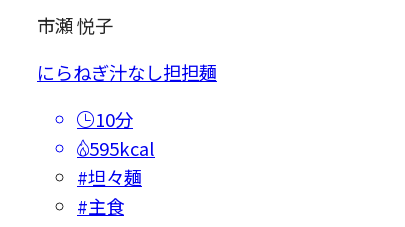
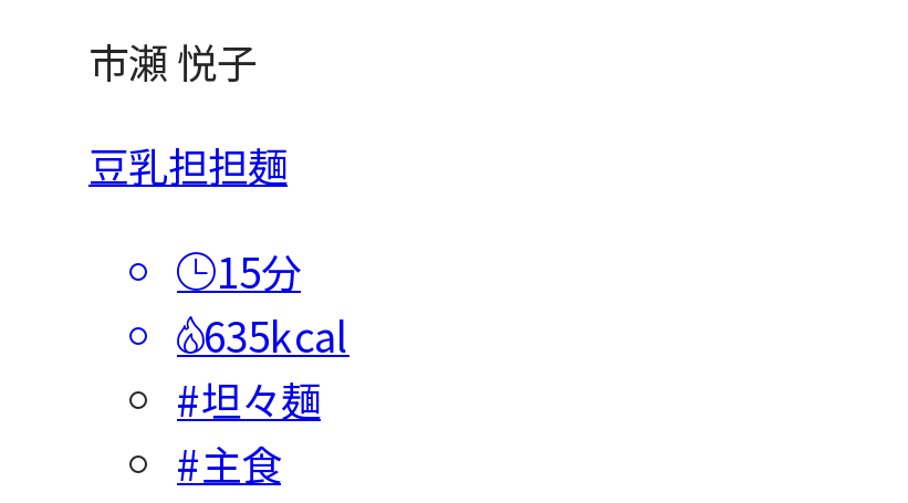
[37,59,217,85] にらねぎ汁なし担担麺 -> [88,137,288,194] 豆乳担担麺
[89,106,155,161] 10分 | 595kcal -> [203,241,349,363] 15分 | 635kcal

